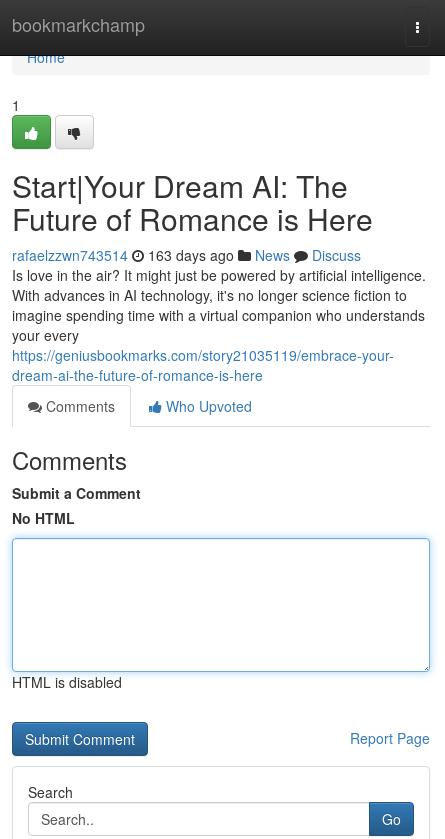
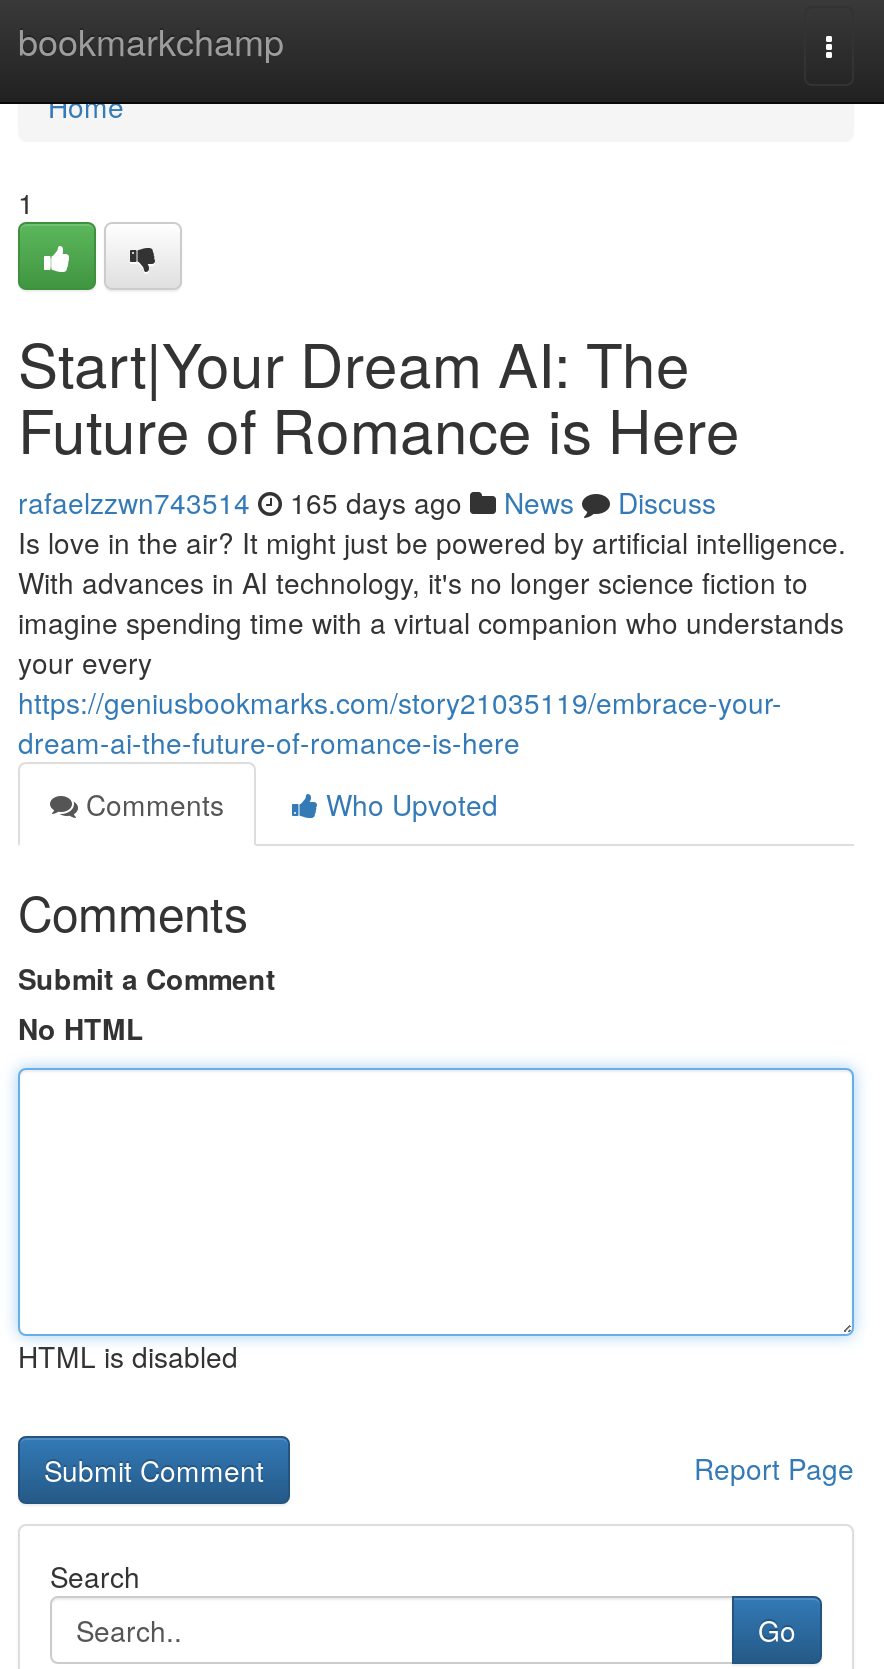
[12,245,361,265] rafaelzzwn743514 163 days ago News Discuss -> [18,482,716,522] rafaelzzwn743514 165 days ago News Discuss

